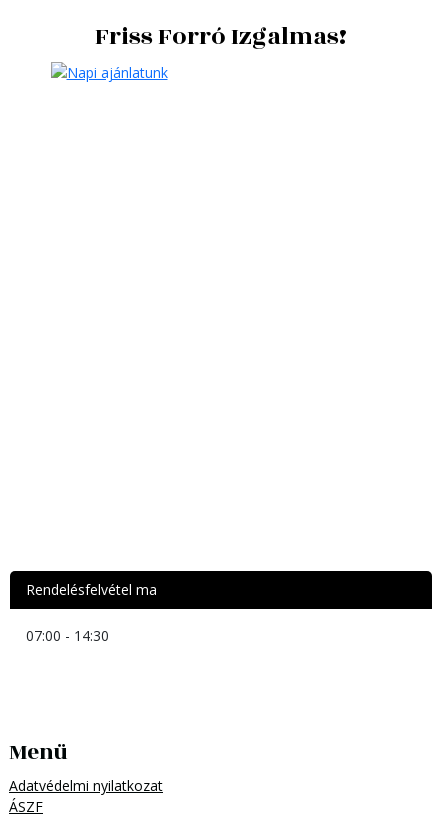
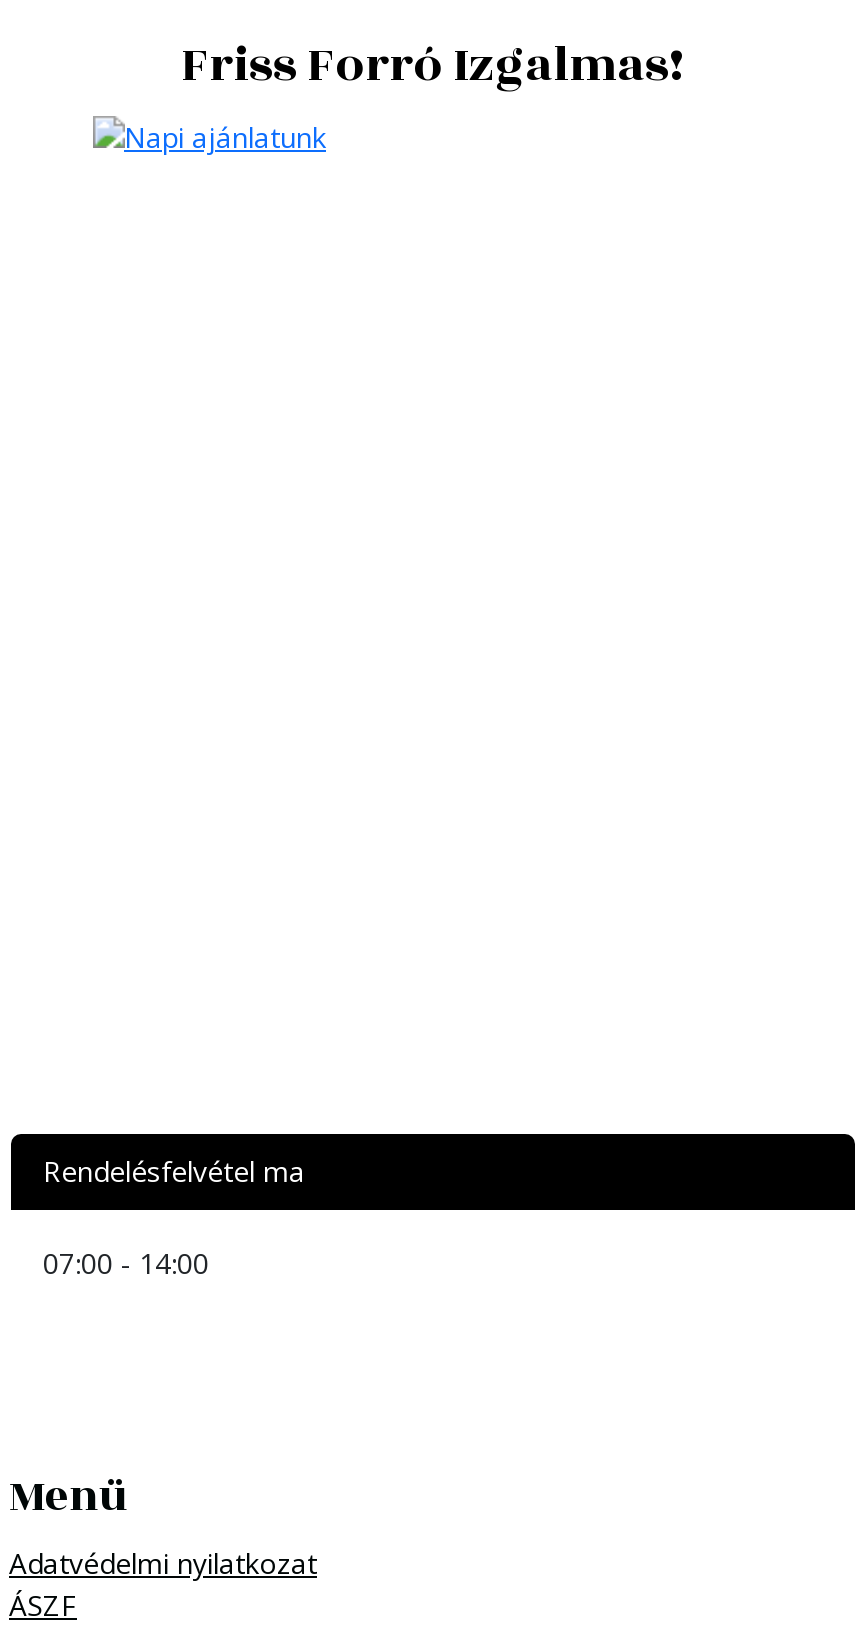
[26,626,109,645] 07:00 - 14:30 -> [43,1244,209,1282] 07:00 - 14:00

